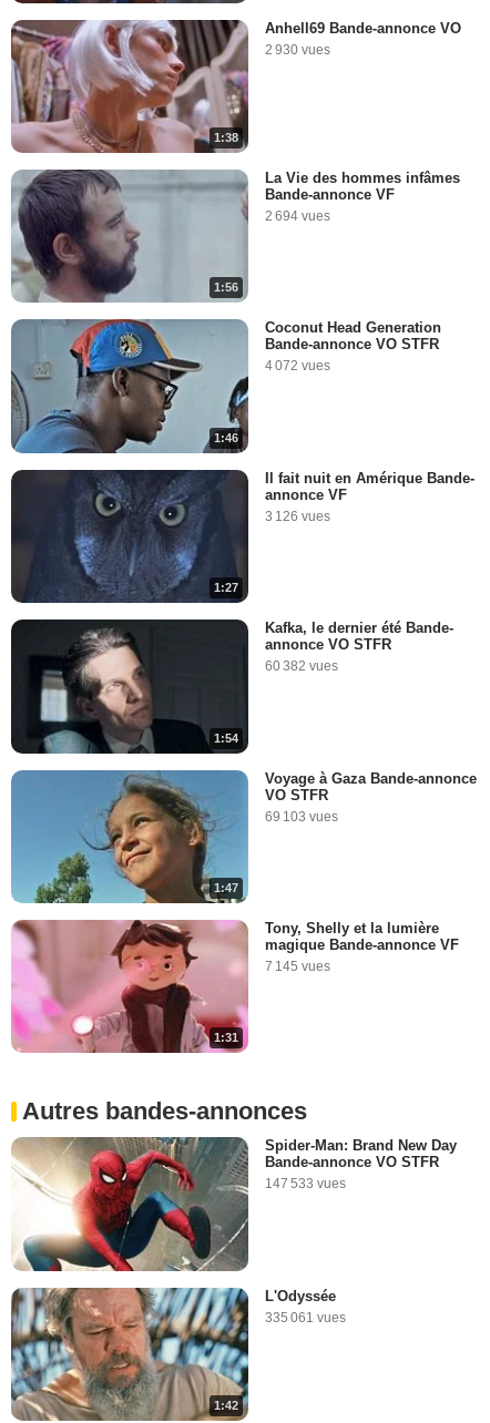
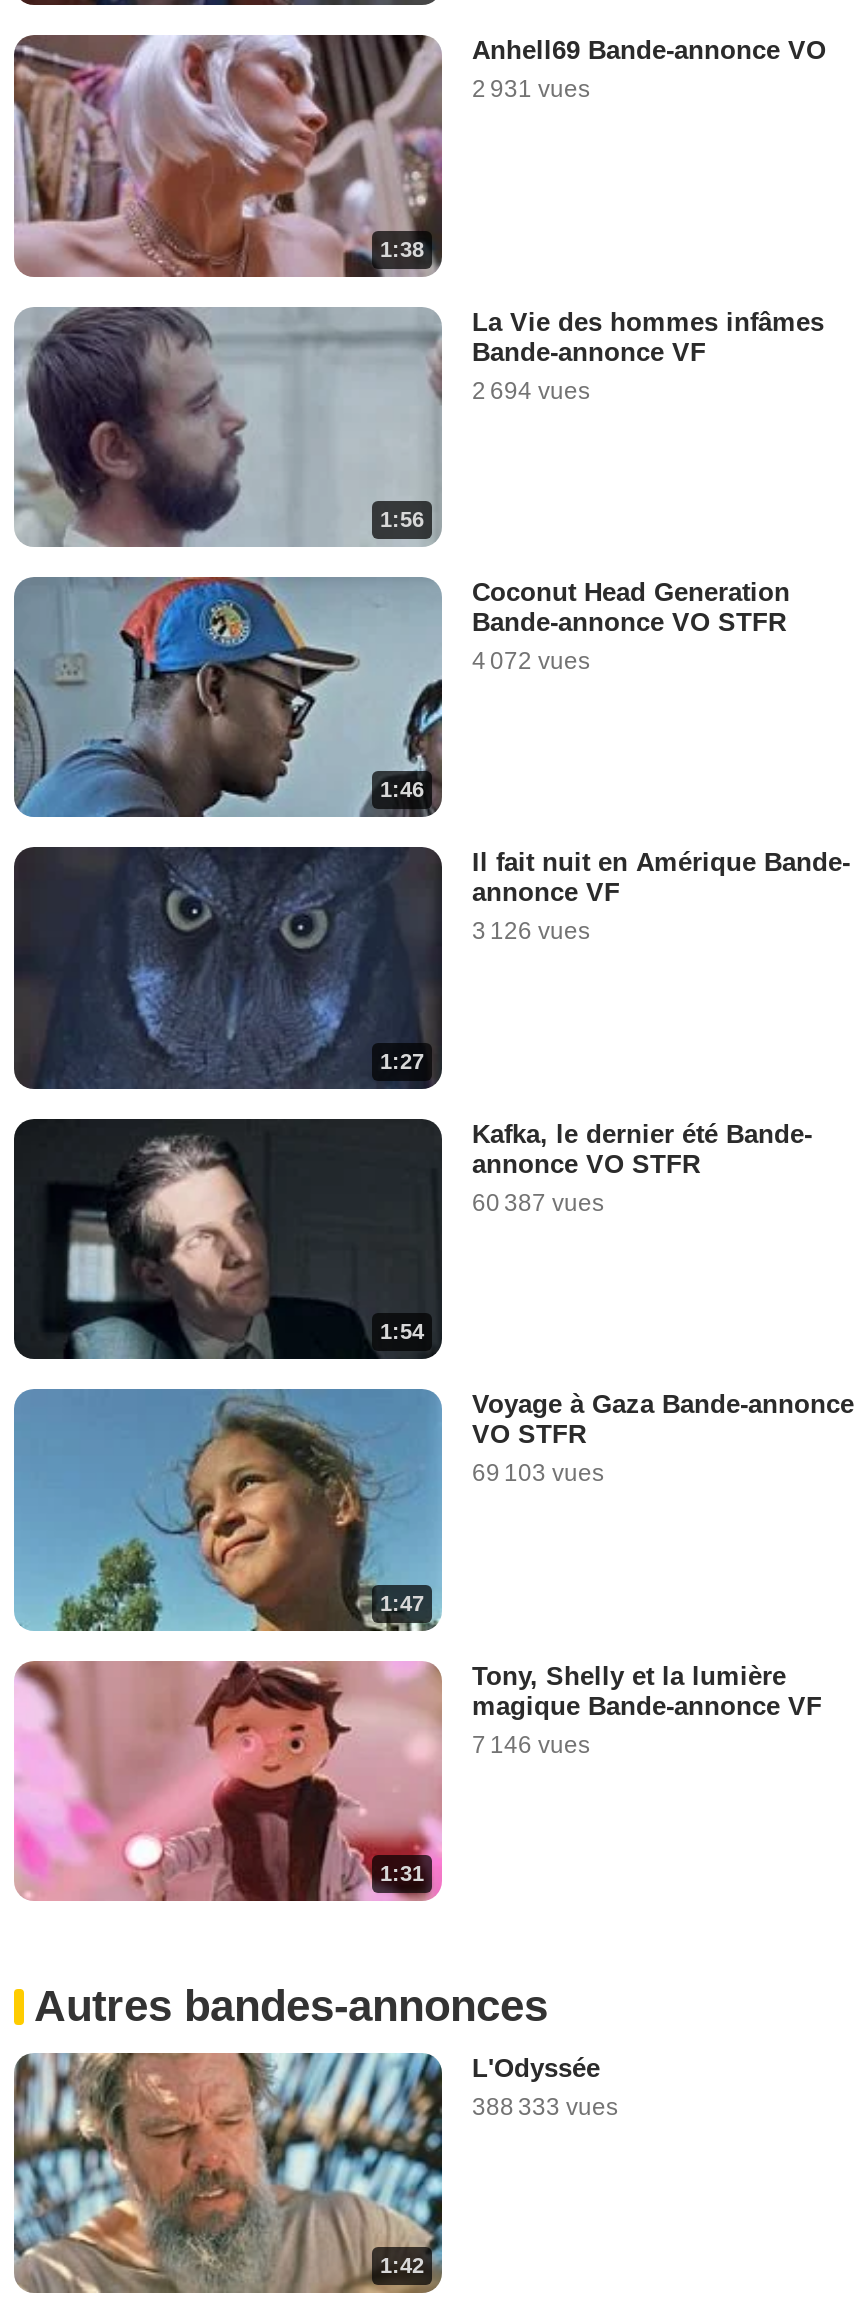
[265,42,330,57] 2 930 vues -> [472,75,590,103] 2 931 vues
[265,659,338,674] 60 382 vues -> [472,1188,604,1216] 60 387 vues
[265,959,330,974] 7 145 vues -> [472,1730,590,1758] 7 146 vues
[11,1136,457,1272] [image] | Spider-Man: Brand New Day | Bande-annonce VO STFR | 147 533 vues -> none
[265,1310,346,1325] 335 061 vues -> [472,2093,618,2121] 388 333 vues

